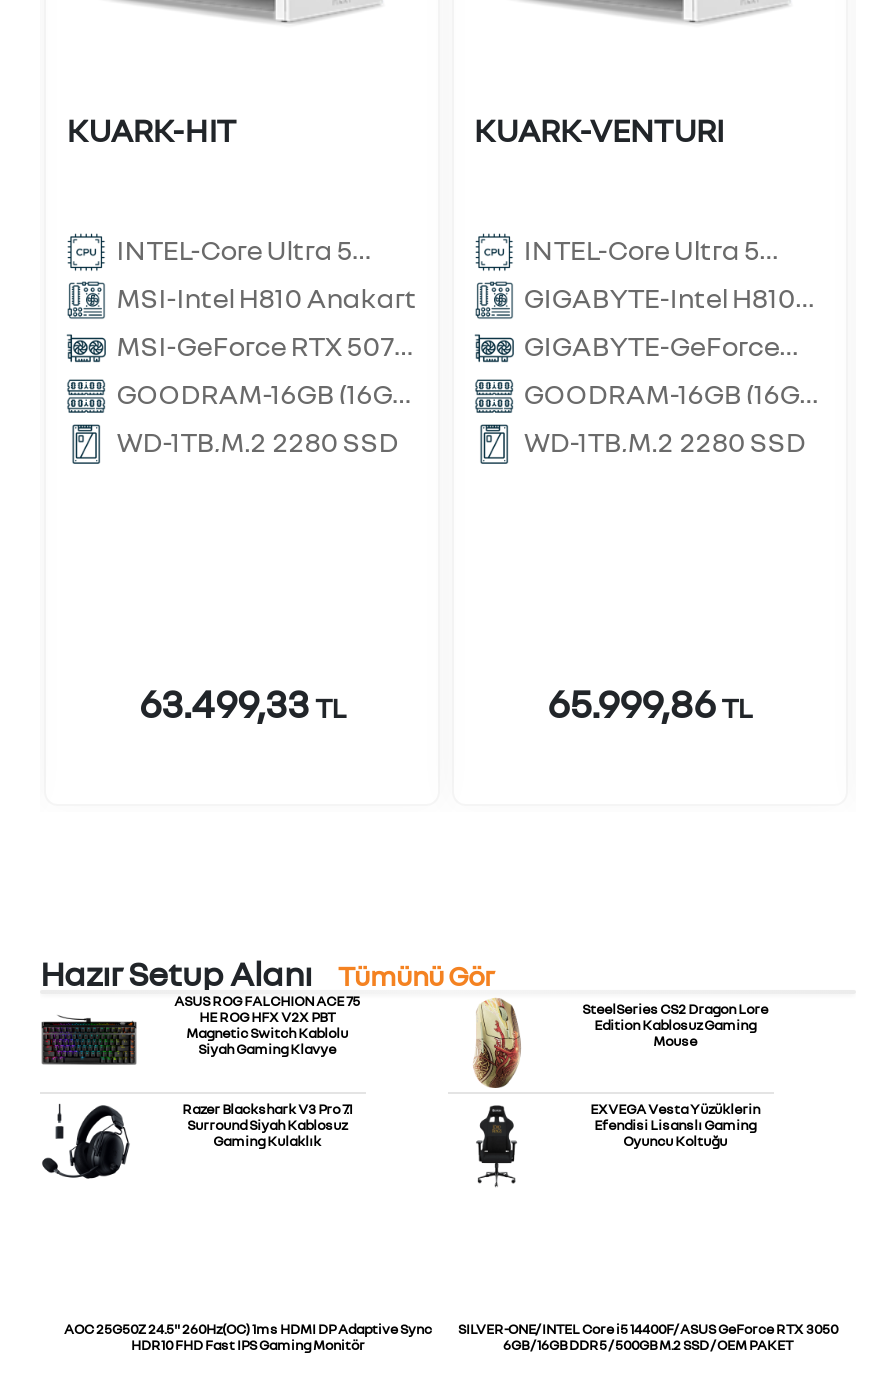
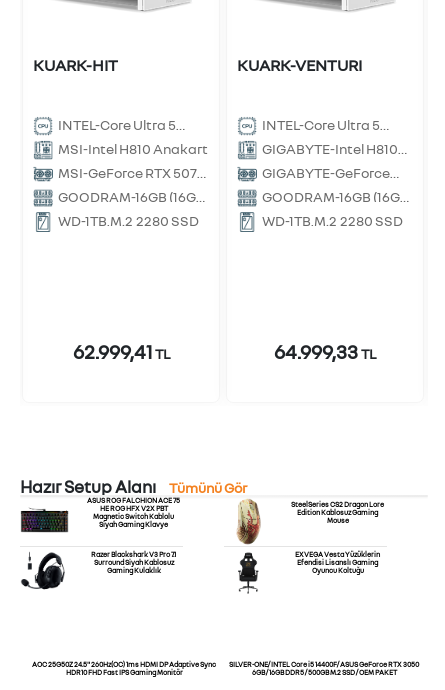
[139,678,345,726] 63.499,33TL -> [73,339,170,363] 62.999,41TL
[547,678,751,726] 65.999,86TL -> [274,339,376,363] 64.999,33TL

